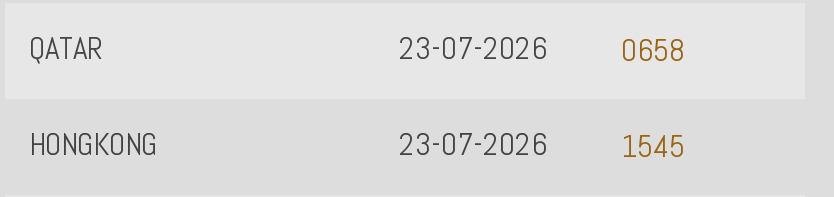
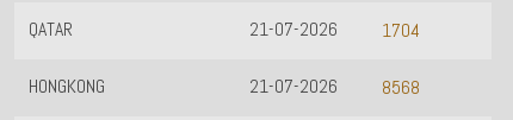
[399,30,547,70] 23-07-2026 -> [249,18,338,42] 21-07-2026
[621,31,685,71] 0658 -> [382,19,420,43] 1704
[399,126,547,166] 23-07-2026 -> [249,75,338,99] 21-07-2026
[621,127,685,167] 1545 -> [382,76,420,100] 8568

